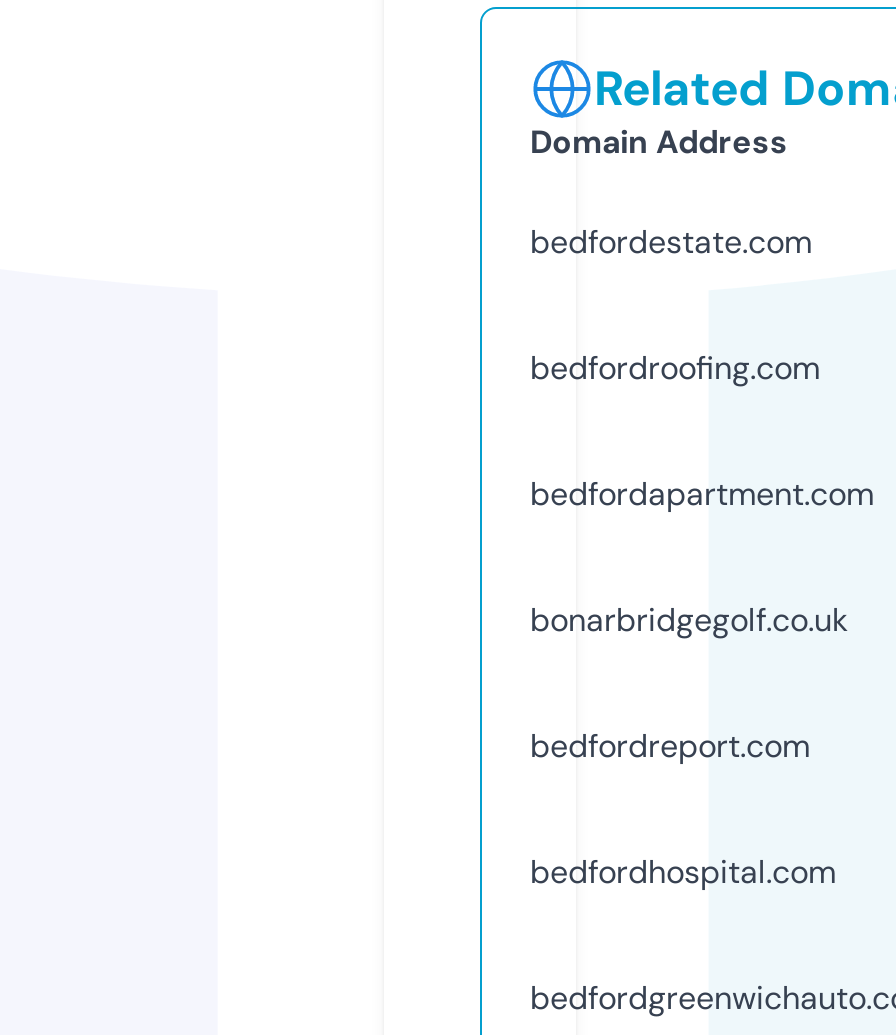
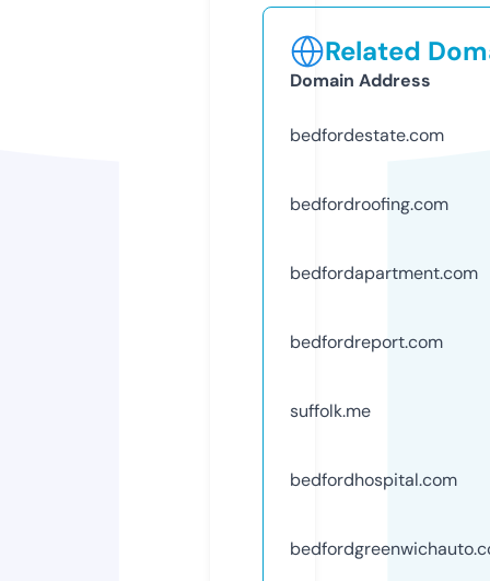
[530,599,848,641] bonarbridgegolf.co.uk -> none
moved [530,725,810,767] -> [290,330,443,353]: bedfordreport.com
none -> [290,399,371,422] suffolk.me

